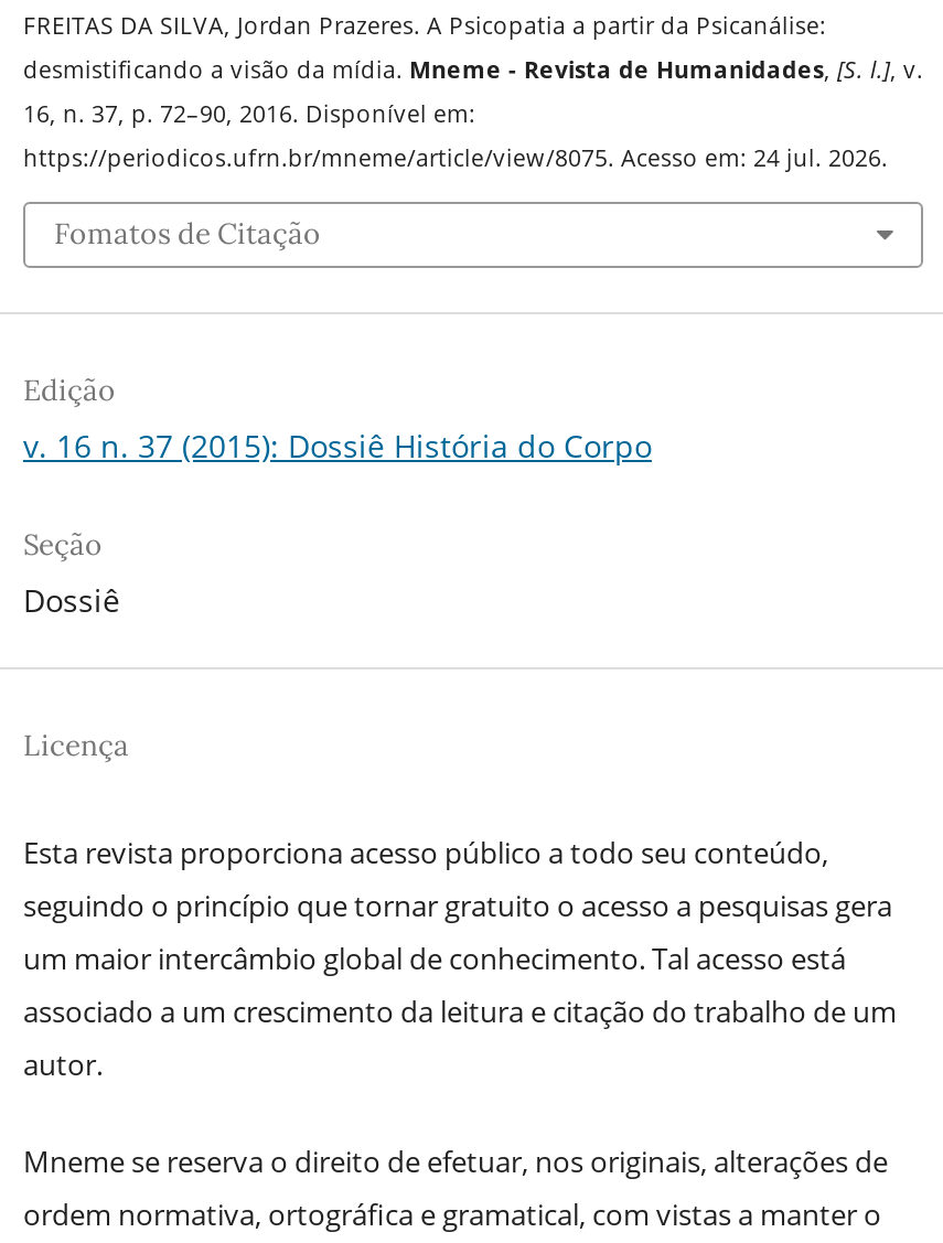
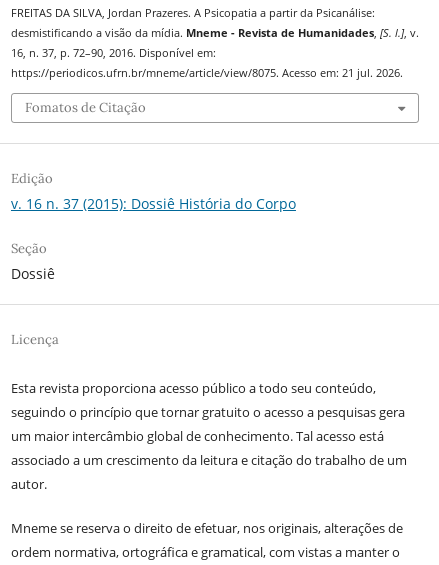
[23,142,888,173] https://periodicos.ufrn.br/mneme/article/view/8075. Acesso em: 24 jul. 2026. -> [11,66,403,80] https://periodicos.ufrn.br/mneme/article/view/8075. Acesso em: 21 jul. 2026.

